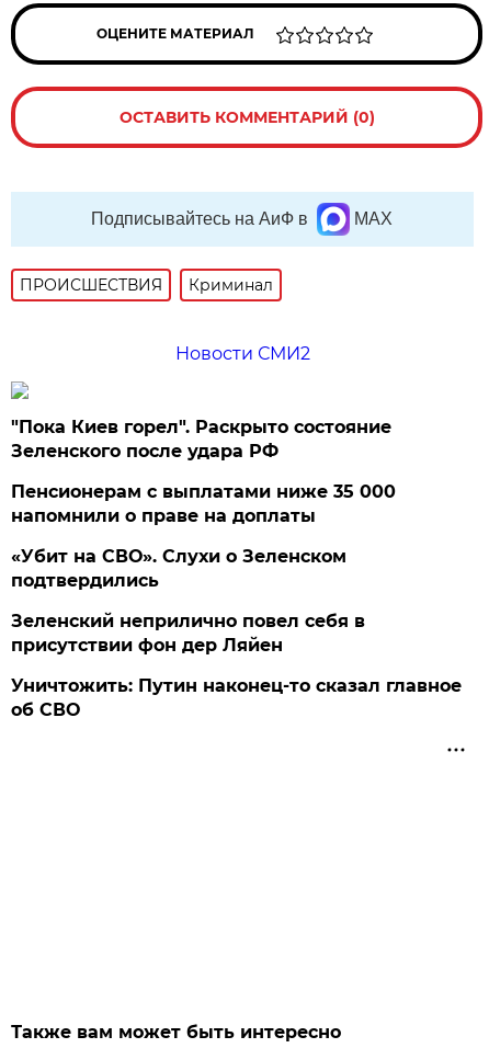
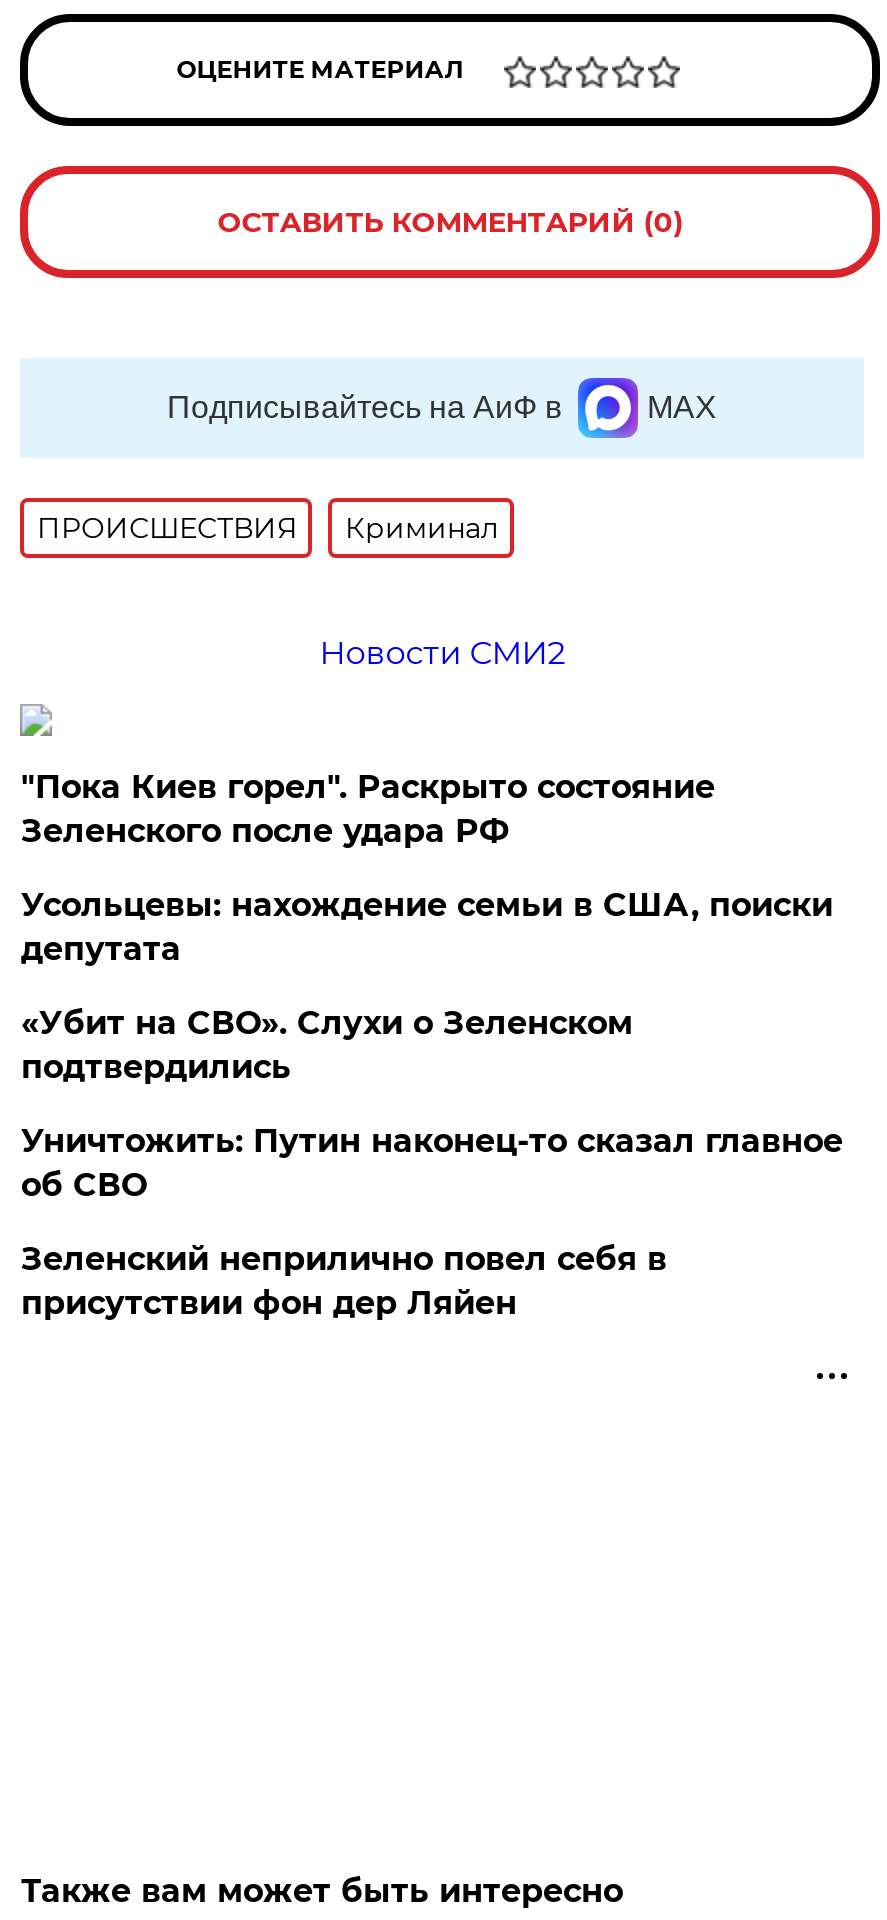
[11,481,396,526] Пенсионерам с выплатами ниже 35 000 | напомнили о праве на доплаты -> [21,886,833,968] Усольцевы: нахождение семьи в США, поиски | депутата
moved [11,610,366,655] -> [21,1240,667,1322]: Зеленский неприлично повел cебя в | присутствии фон дер Ляйен
moved [11,675,462,720] -> [21,1122,843,1204]: Уничтожить: Путин наконец-то сказал главное | об СВО

